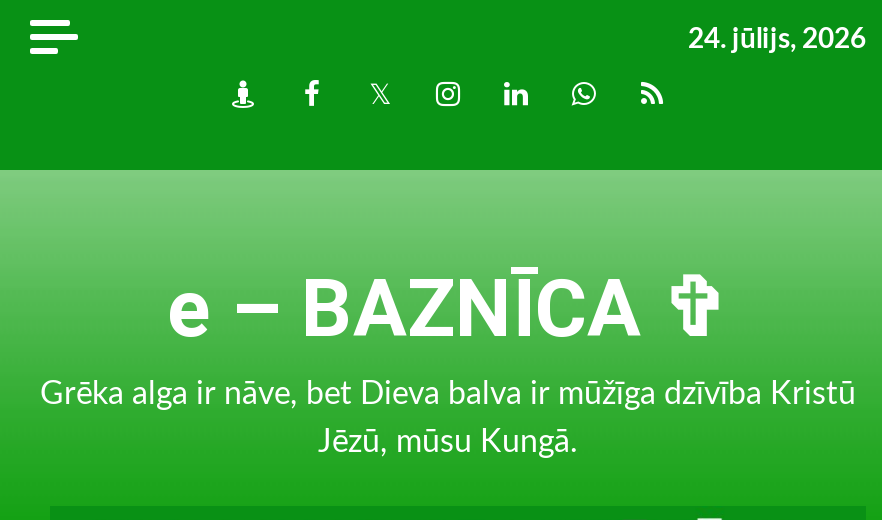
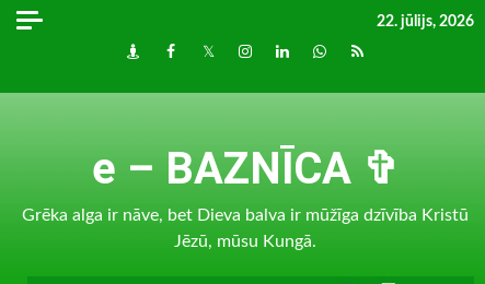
[688,26,866,54] 24. jūlijs, 2026 -> [377,14,474,29] 22. jūlijs, 2026

